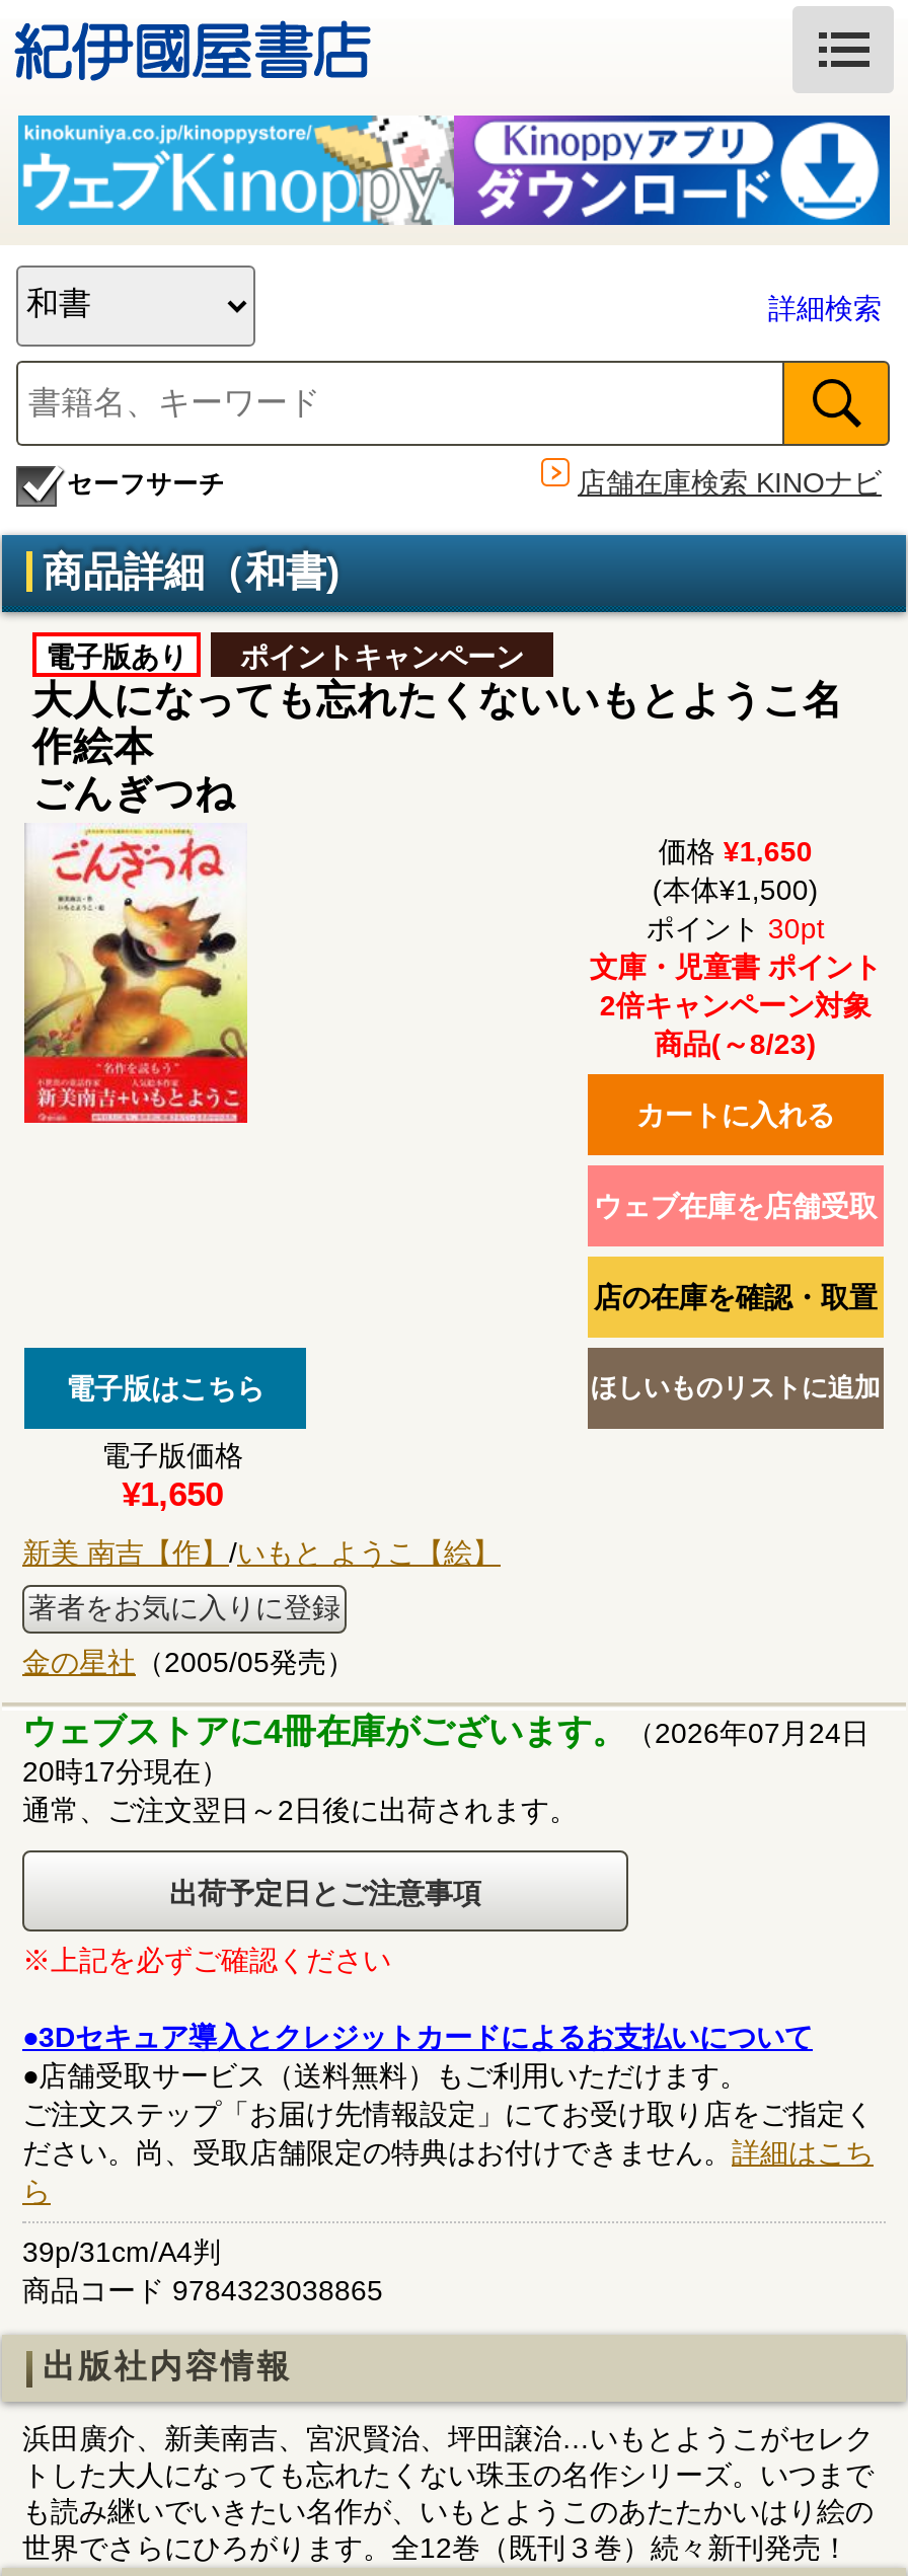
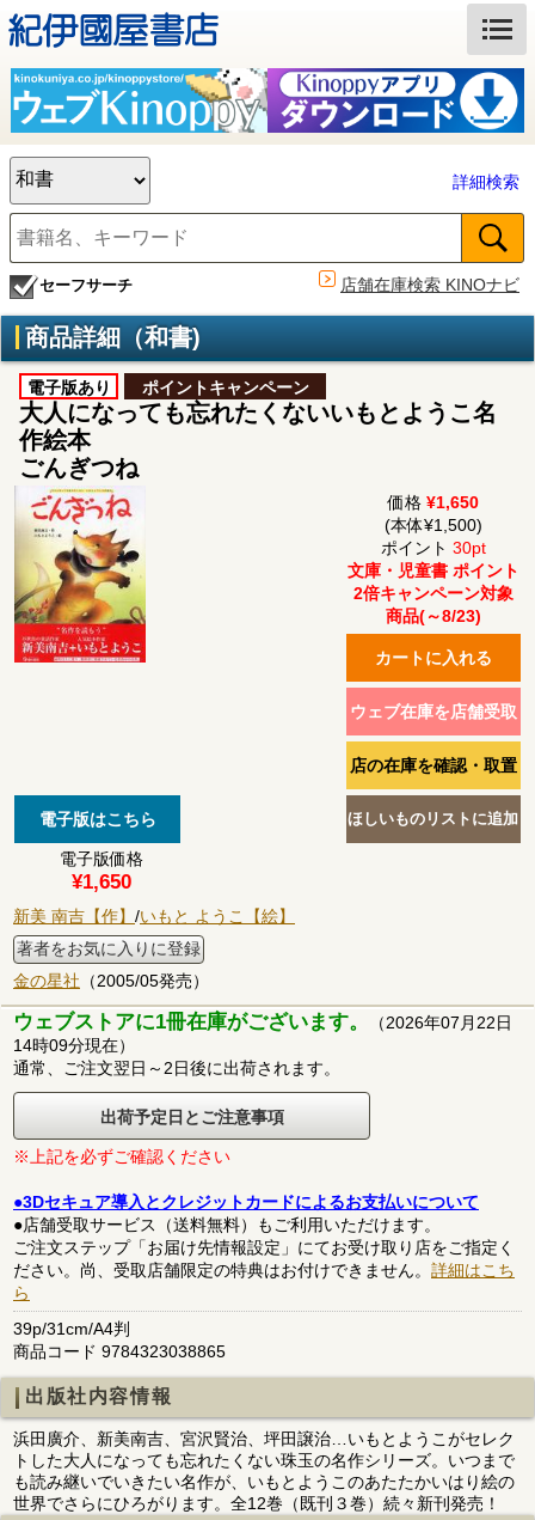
[22,1712,869,1751] ウェブストアに4冊在庫がございます。（2026年07月24日 -> [13,1010,512,1033] ウェブストアに1冊在庫がございます。（2026年07月22日
[22,1755,229,1787] 20時17分現在） -> [13,1035,135,1055] 14時09分現在）

